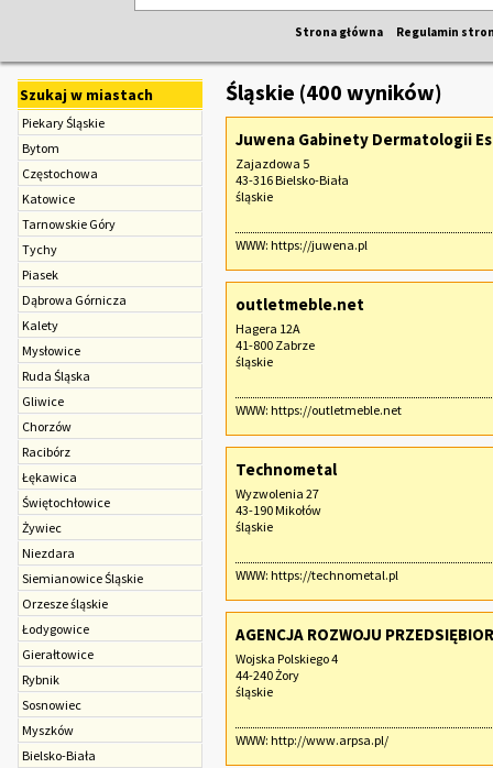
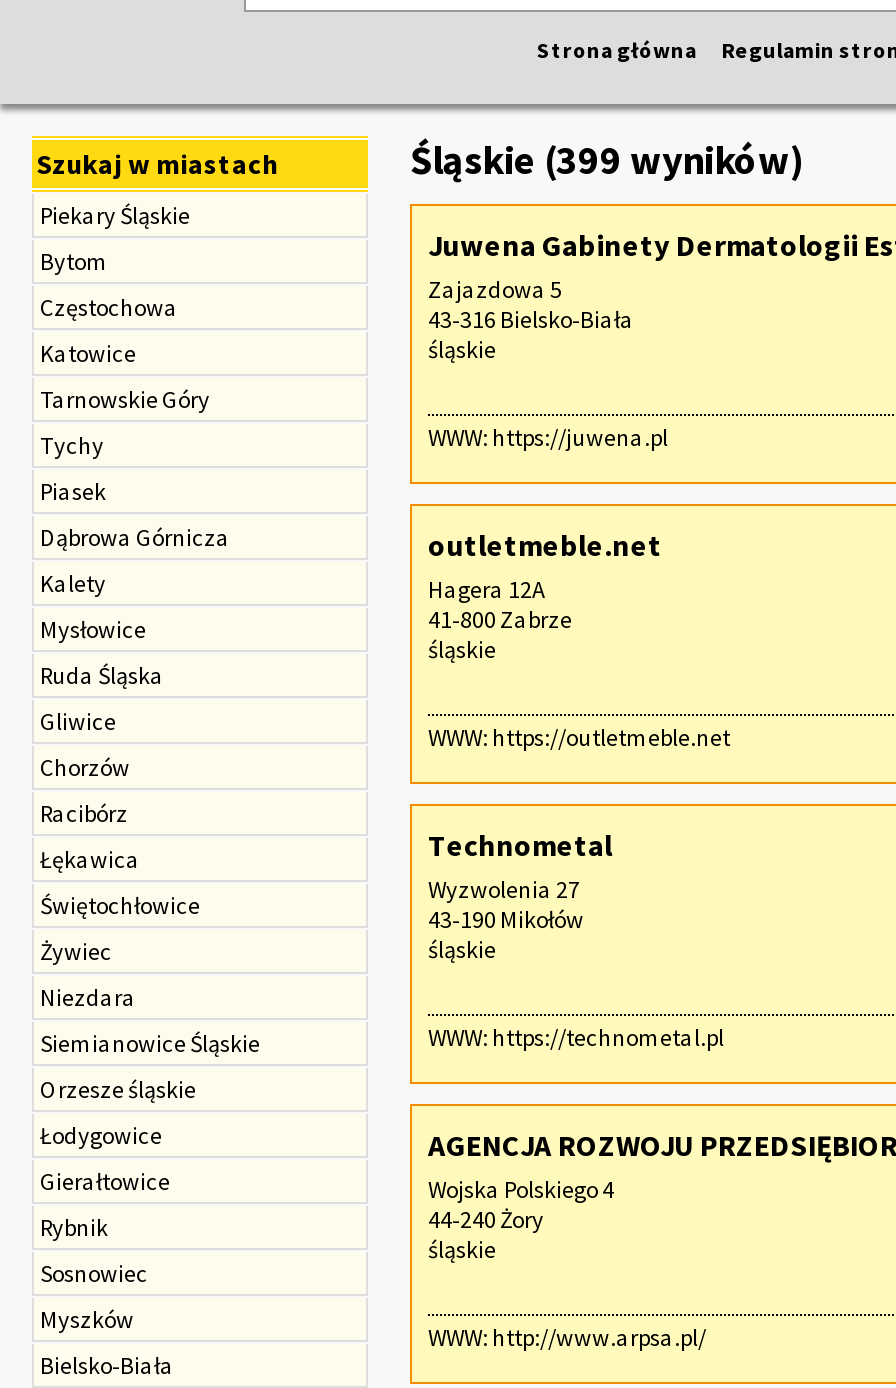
[226,78,442,106] Śląskie (400 wyników) -> [410,134,804,184] Śląskie (399 wyników)

